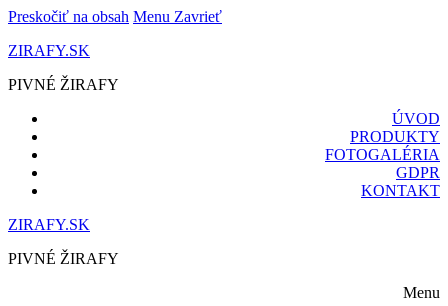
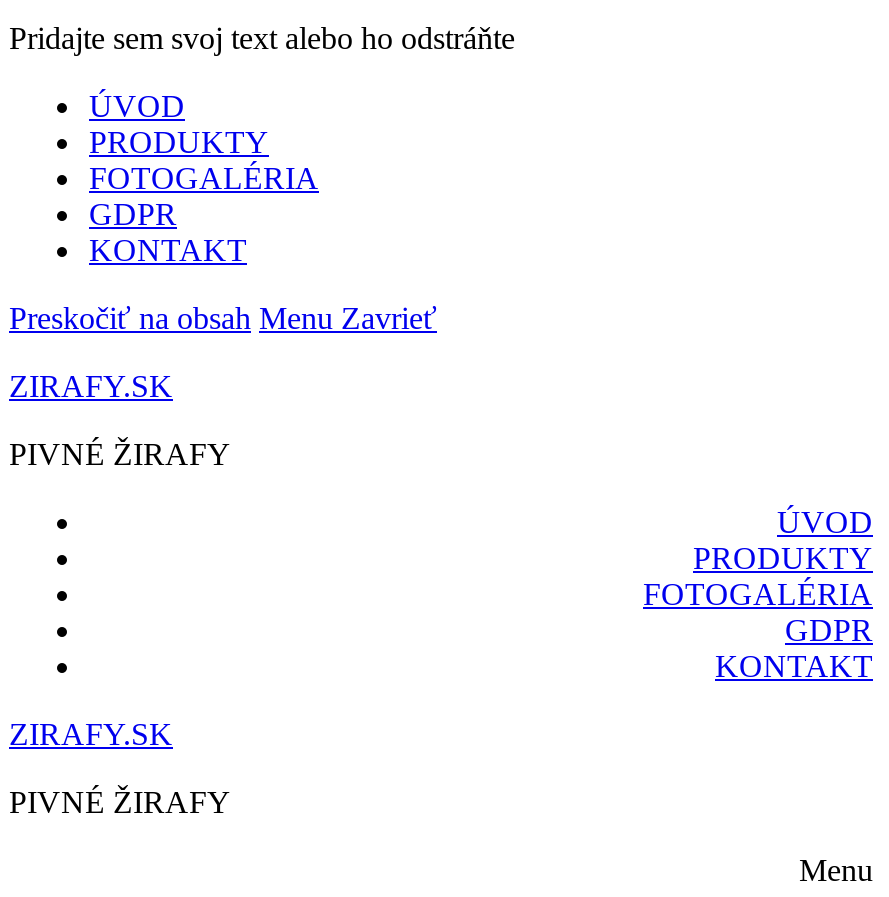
none -> [9,21,515,267] Pridajte sem svoj text alebo ho odstráňte | ÚVOD | PRODUKTY | FOTOGALÉRIA | GDPR | KONTAKT

